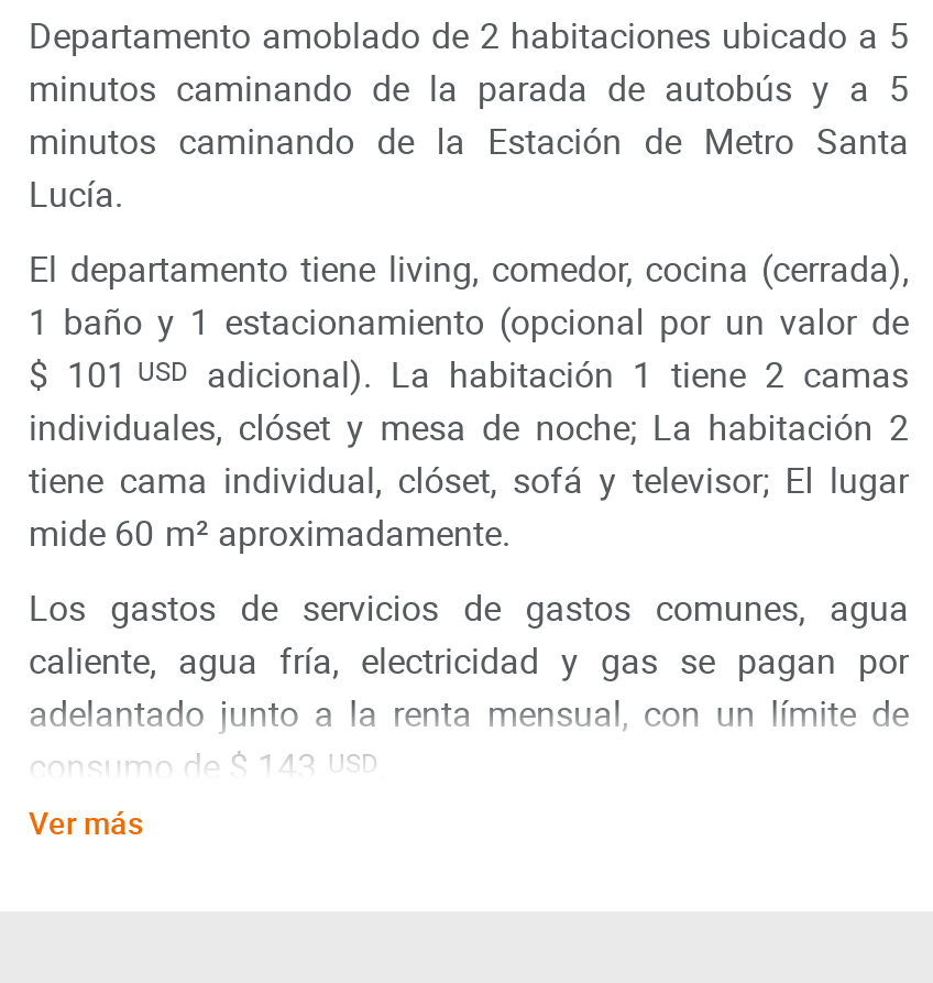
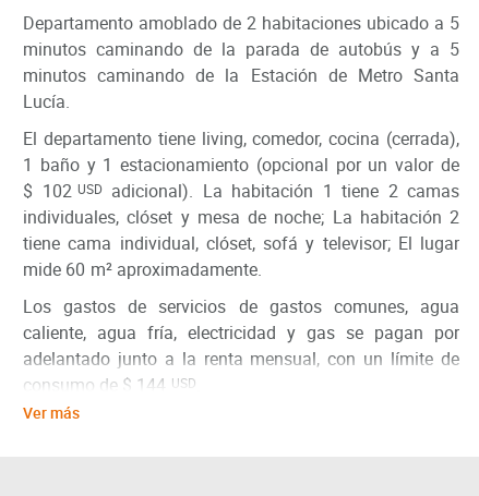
[29,349,909,398] $ 101 USD adicional). La habitación 1 tiene 2 camas -> [23,178,459,202] $ 102 USD adicional). La habitación 1 tiene 2 camas
[29,741,387,790] consumo de $ 143 USD. -> [23,372,201,396] consumo de $ 144 USD.

